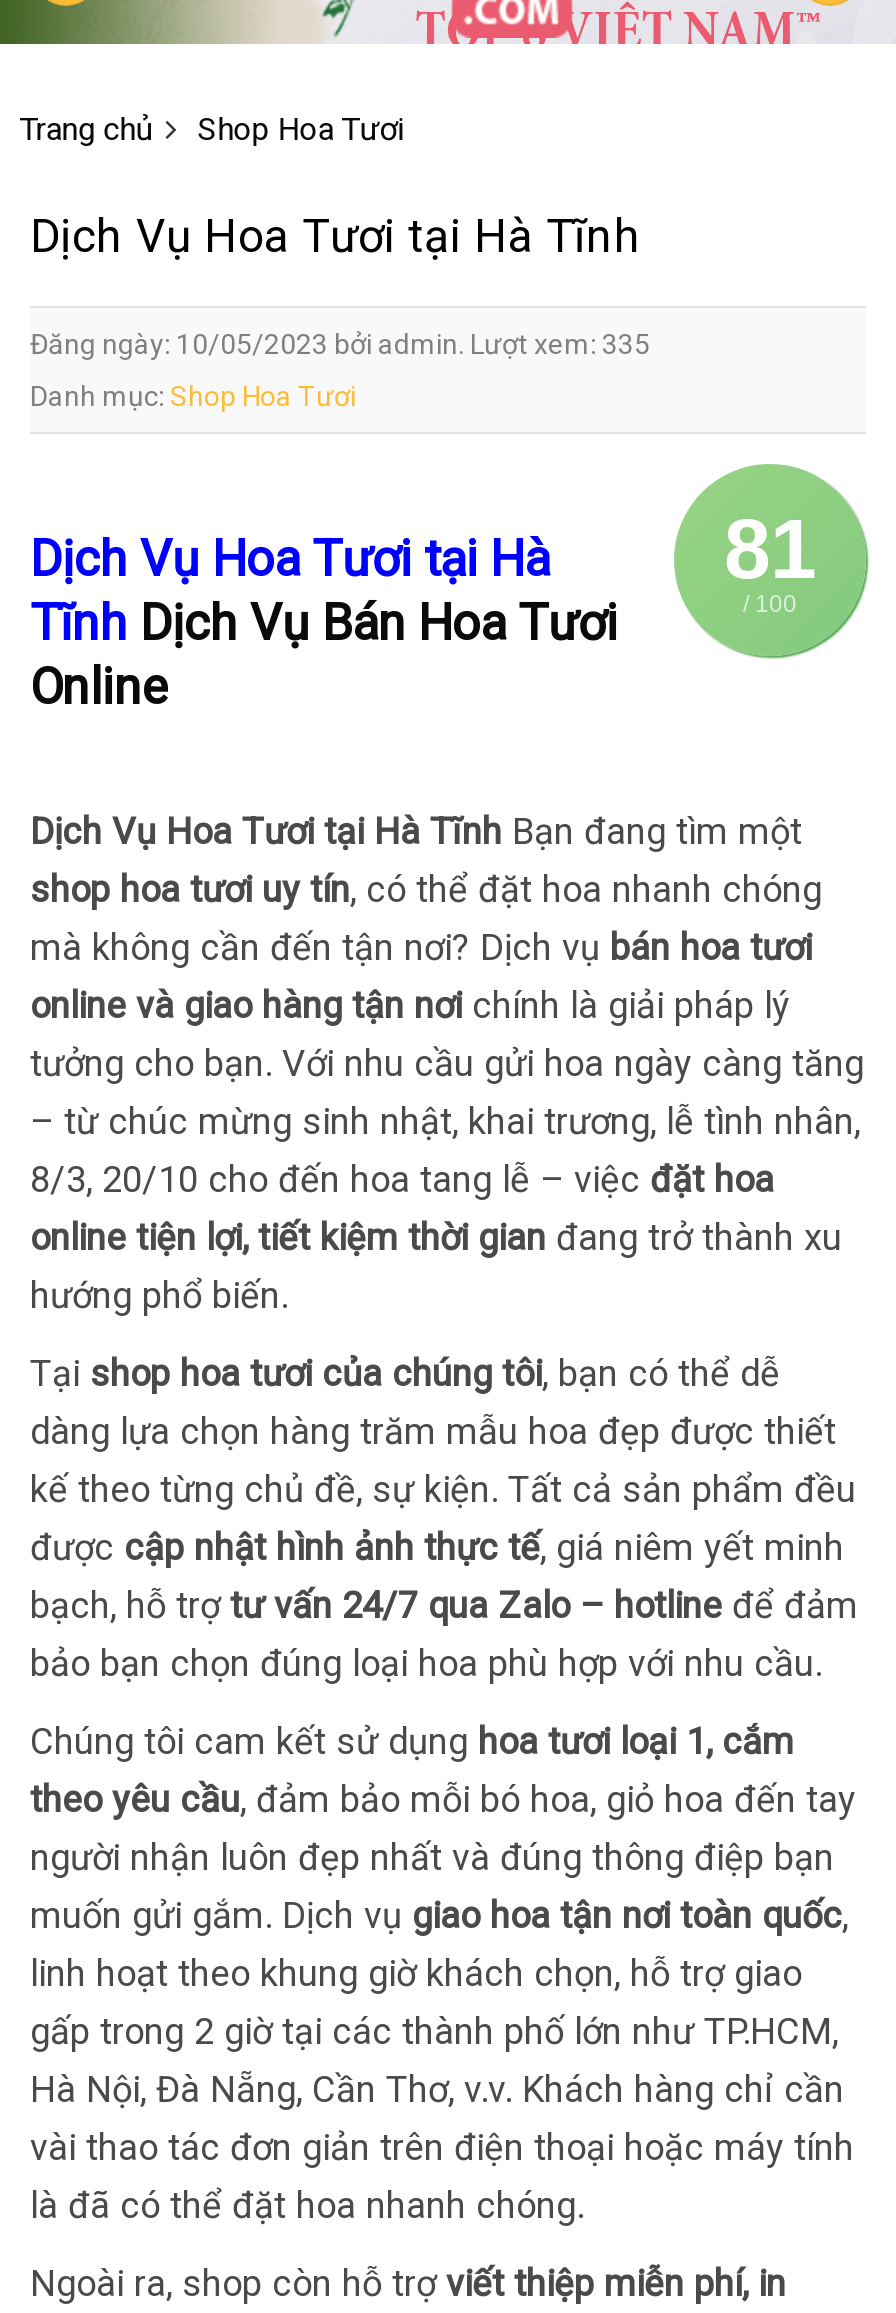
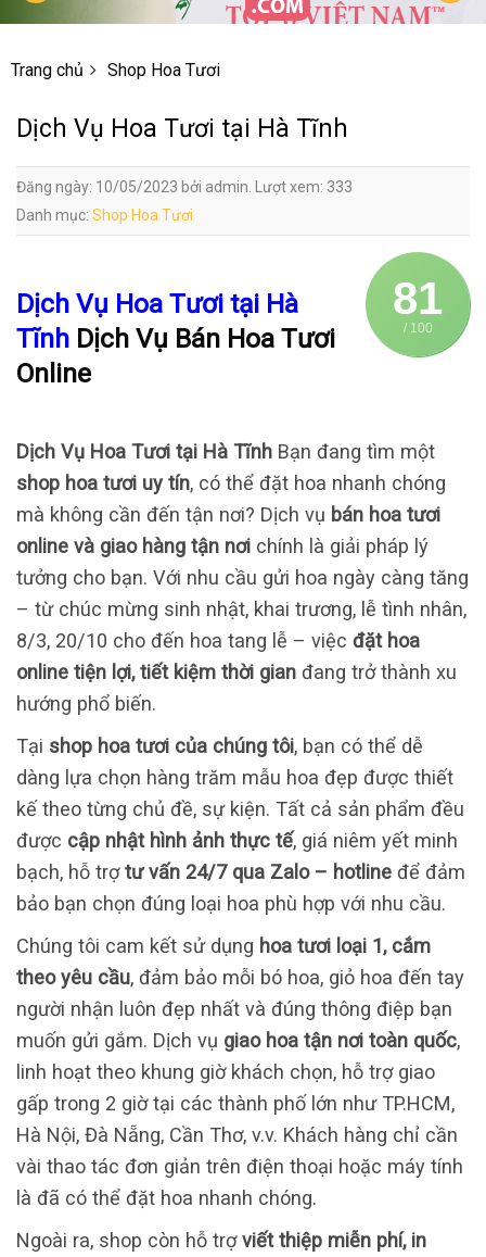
[30,327,650,359] Đăng ngày: 10/05/2023 bởi admin. Lượt xem: 335 -> [16,178,353,195] Đăng ngày: 10/05/2023 bởi admin. Lượt xem: 333

